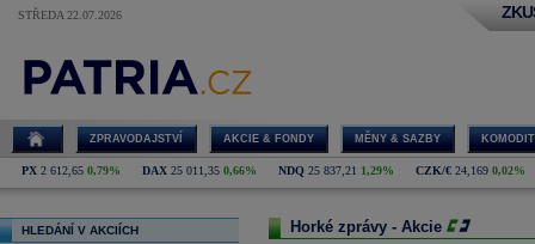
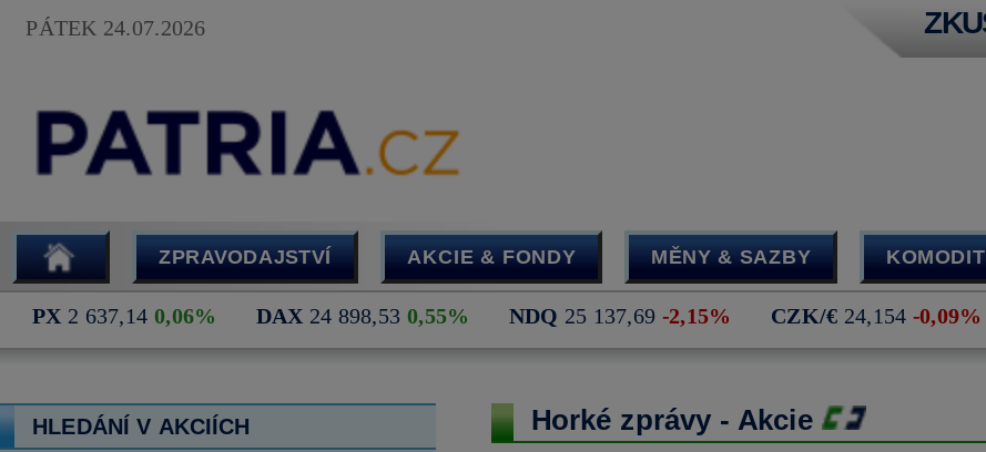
[18,8,122,22] STŘEDA 22.07.2026 -> [26,16,205,40] PÁTEK 24.07.2026
[21,164,121,177] PX 2 612,65 0,79% -> [32,304,216,328] PX 2 637,14 0,06%
[142,164,257,177] DAX 25 011,35 0,66% -> [256,304,469,328] DAX 24 898,53 0,55%
[278,164,394,177] NDQ 25 837,21 1,29% -> [509,304,731,328] NDQ 25 137,69 -2,15%
[416,164,525,177] CZK/€ 24,169 0,02% -> [771,304,982,328] CZK/€ 24,154 -0,09%

